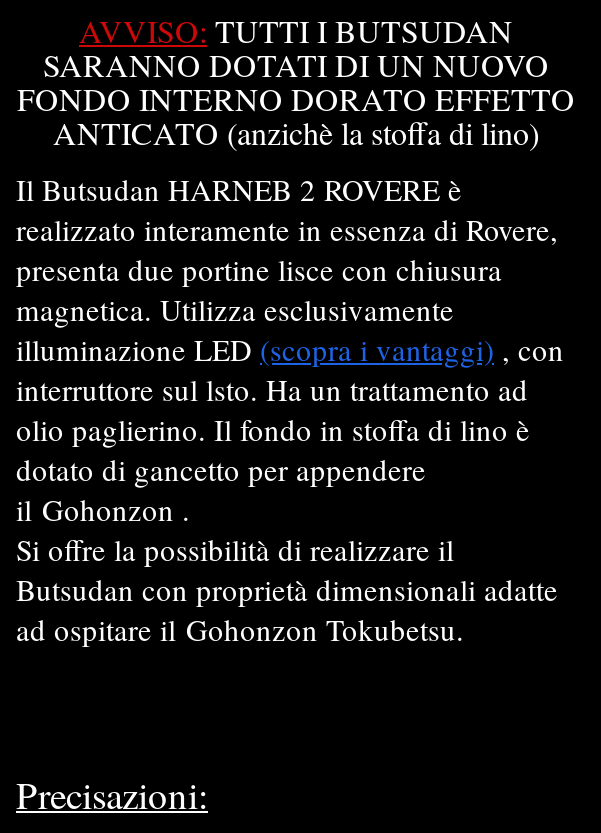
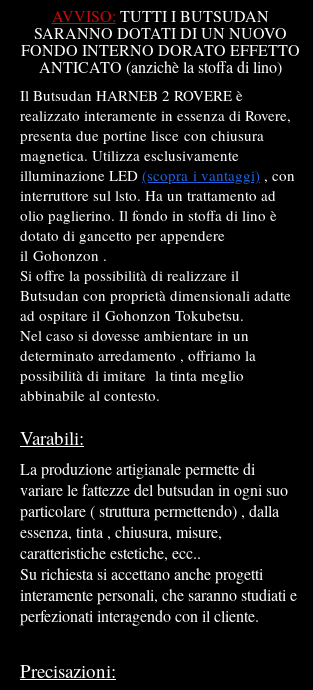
none -> [20,325,297,626] Nel caso si dovesse ambientare in un | determinato arredamento , offriamo la | possibilità di imitare la tinta meglio | abbinabile al contesto. | Varabili: | La produzione artigianale permette di | variare le fattezze del butsudan in ogni suo | particolare ( struttura permettendo) , dalla | essenza, tinta , chiusura, misure, | caratteristiche estetiche, ecc.. | Su richiesta si accettano anche progetti | interamente personali, che saranno studiati e | perfezionati interagendo con il cliente.

